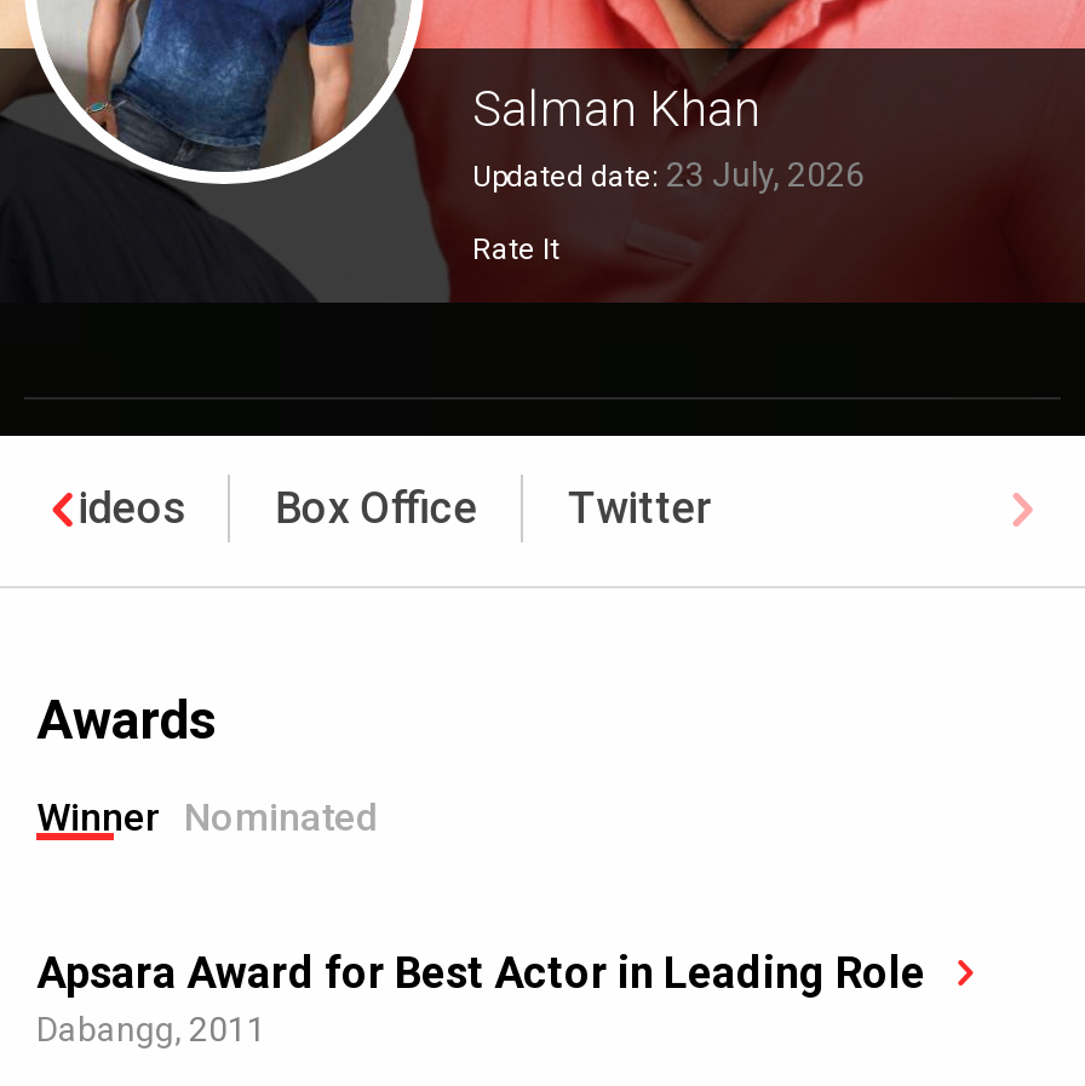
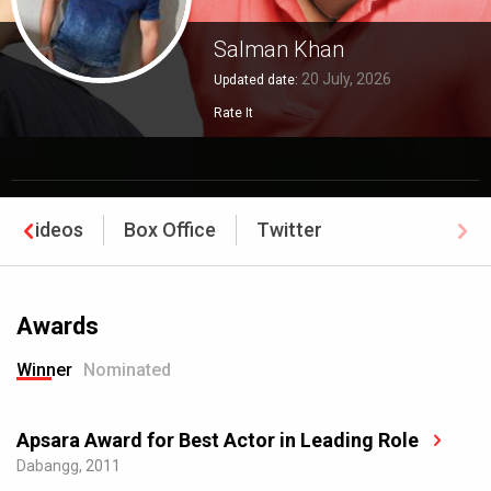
[472,154,865,193] Updated date: 23 July, 2026 -> [214,70,391,87] Updated date: 20 July, 2026

